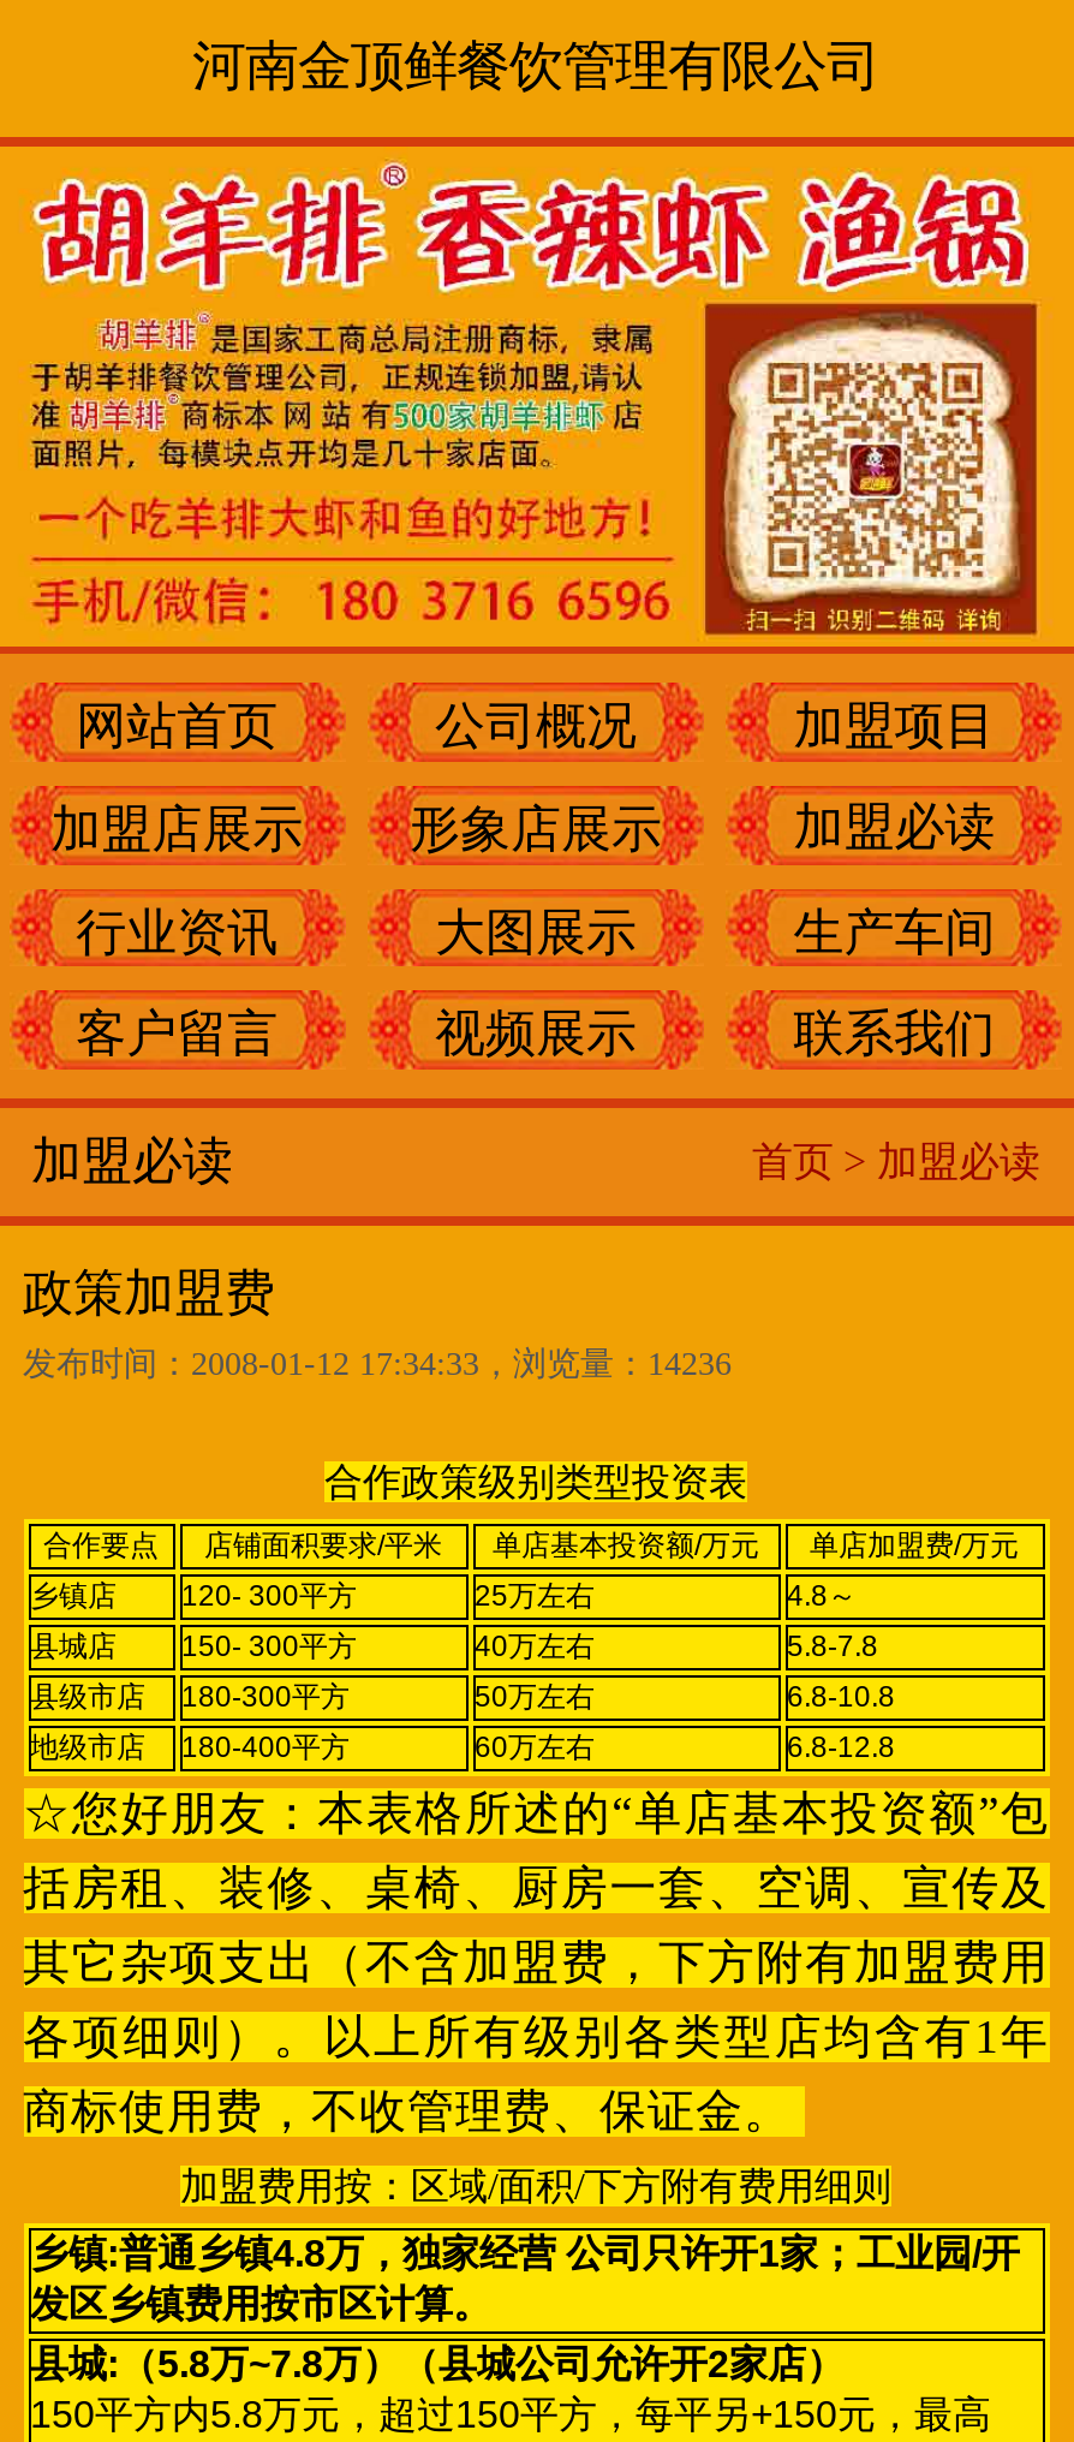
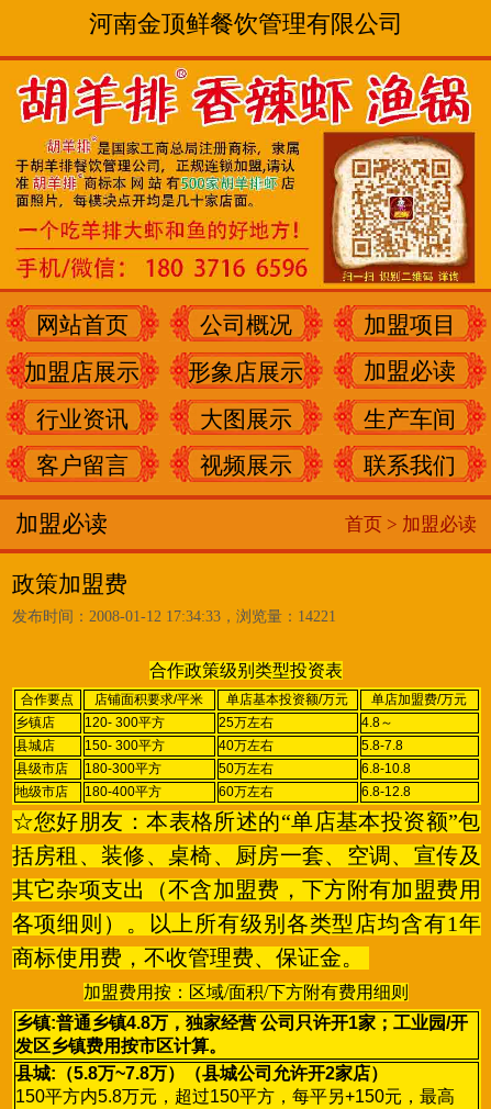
[23,1345,732,1381] 发布时间：2008-01-12 17:34:33，浏览量：14236 -> [12,608,336,624] 发布时间：2008-01-12 17:34:33，浏览量：14221

